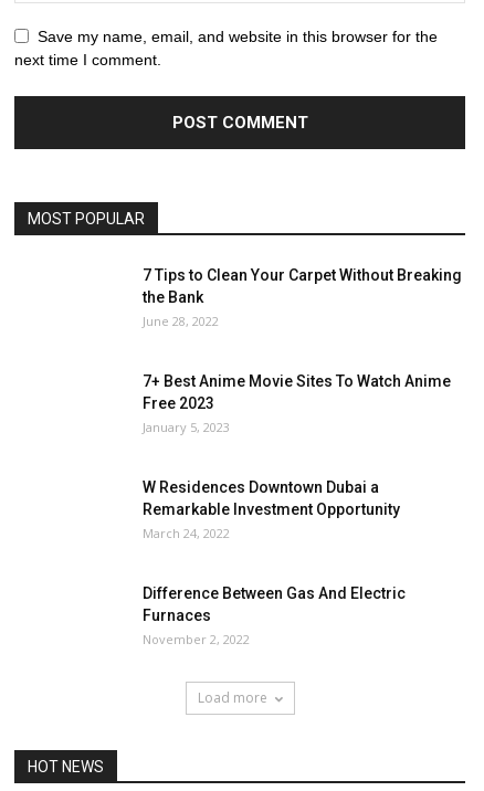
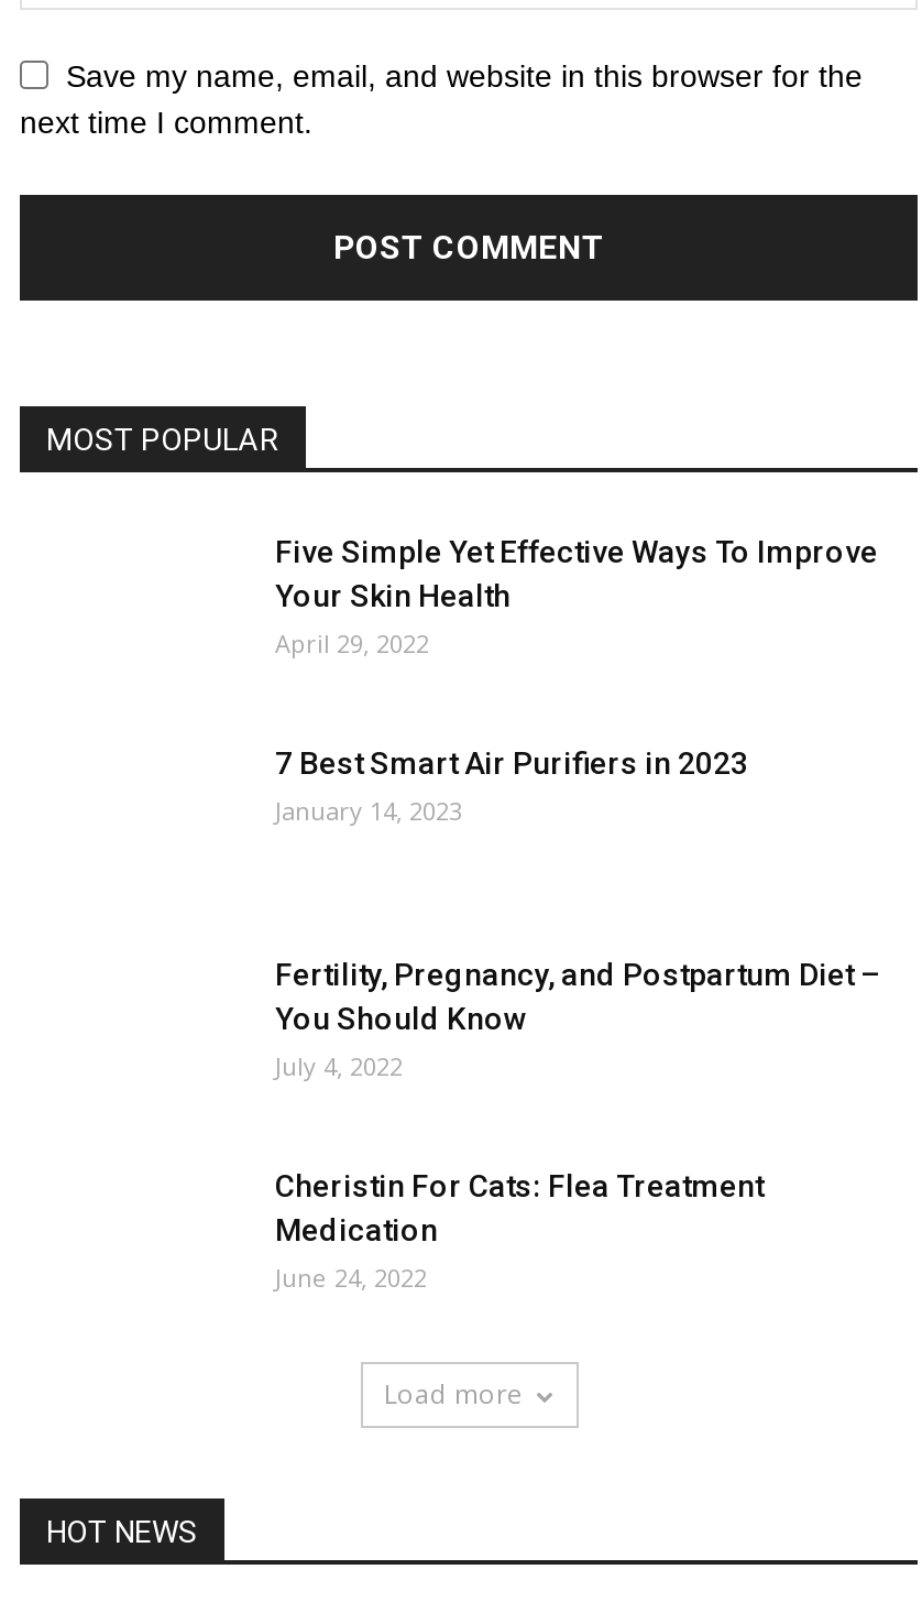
[143,266,462,329] 7 Tips to Clean Your Carpet Without Breaking | the Bank | June 28, 2022 -> [275,534,878,660] Five Simple Yet Effective Ways To Improve | Your Skin Health | April 29, 2022
[143,373,451,435] 7+ Best Anime Movie Sites To Watch Anime | Free 2023 | January 5, 2023 -> [275,746,748,827] 7 Best Smart Air Purifiers in 2023 | January 14, 2023
[143,479,400,542] W Residences Downtown Dubai a | Remarkable Investment Opportunity | March 24, 2022 -> [275,957,880,1083] Fertility, Pregnancy, and Postpartum Diet – | You Should Know | July 4, 2022
[143,585,406,648] Difference Between Gas And Electric | Furnaces | November 2, 2022 -> [275,1169,764,1294] Cheristin For Cats: Flea Treatment | Medication | June 24, 2022

